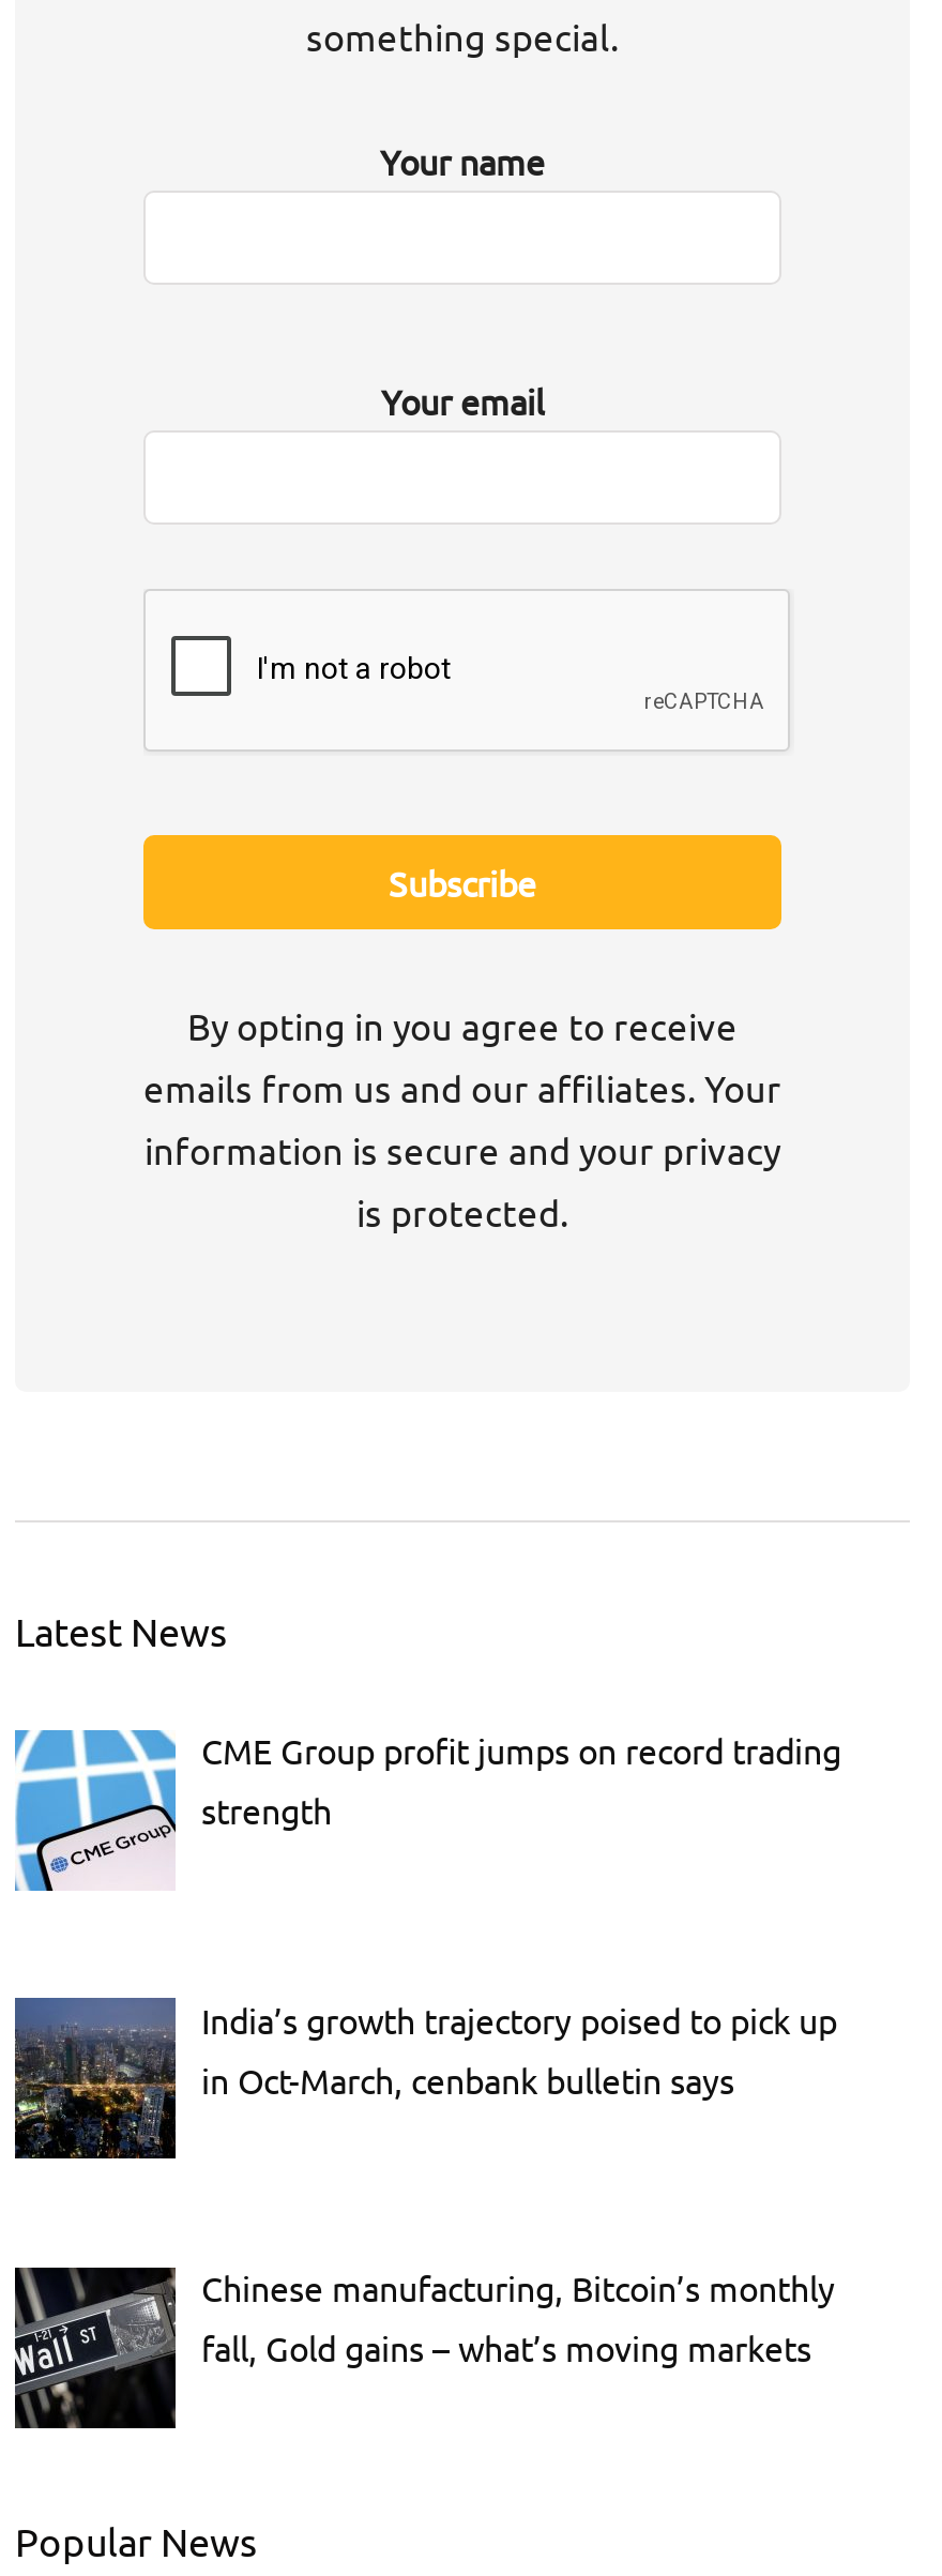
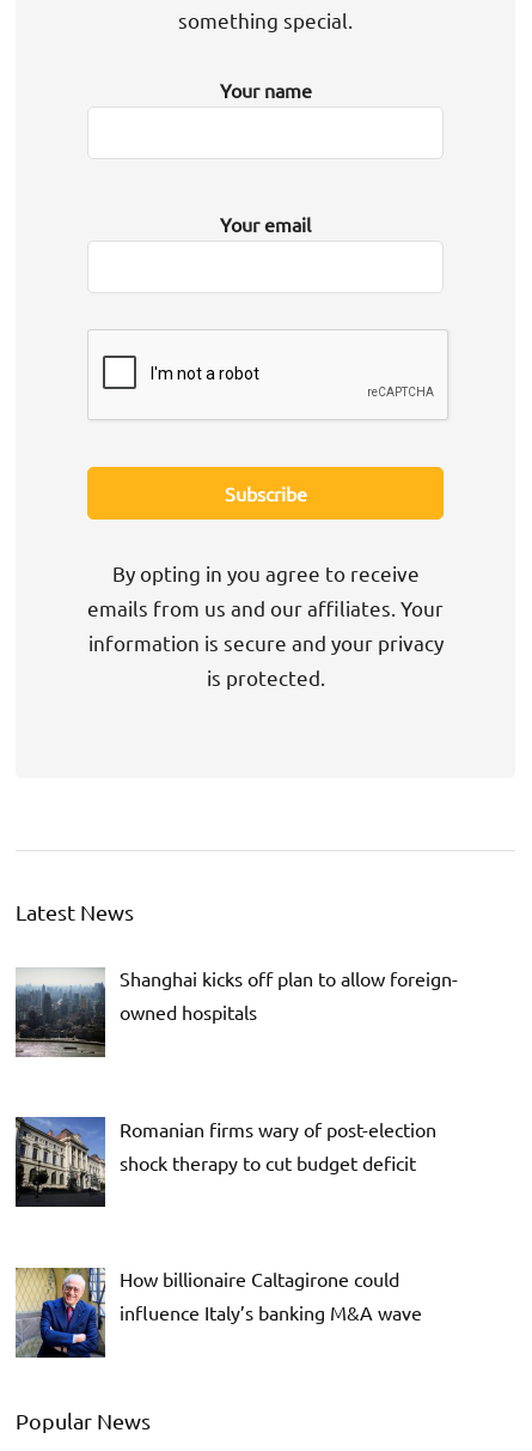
[15,1728,841,1893] [image] | CME Group profit jumps on record trading | strength -> [14,966,458,1058] [image] | Shanghai kicks off plan to allow foreign- | owned hospitals
[13,1997,837,2156] [image] | India’s growth trajectory poised to pick up | in Oct-March, cenbank bulletin says -> [16,1117,436,1206] [image] | Romanian firms wary of post-election | shock therapy to cut budget deficit
[13,2266,835,2430] [image] | Chinese manufacturing, Bitcoin’s monthly | fall, Gold gains – what’s moving markets -> [14,1267,422,1359] [image] | How billionaire Caltagirone could | influence Italy’s banking M&A wave

